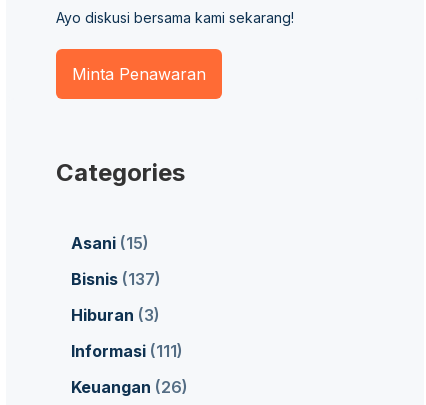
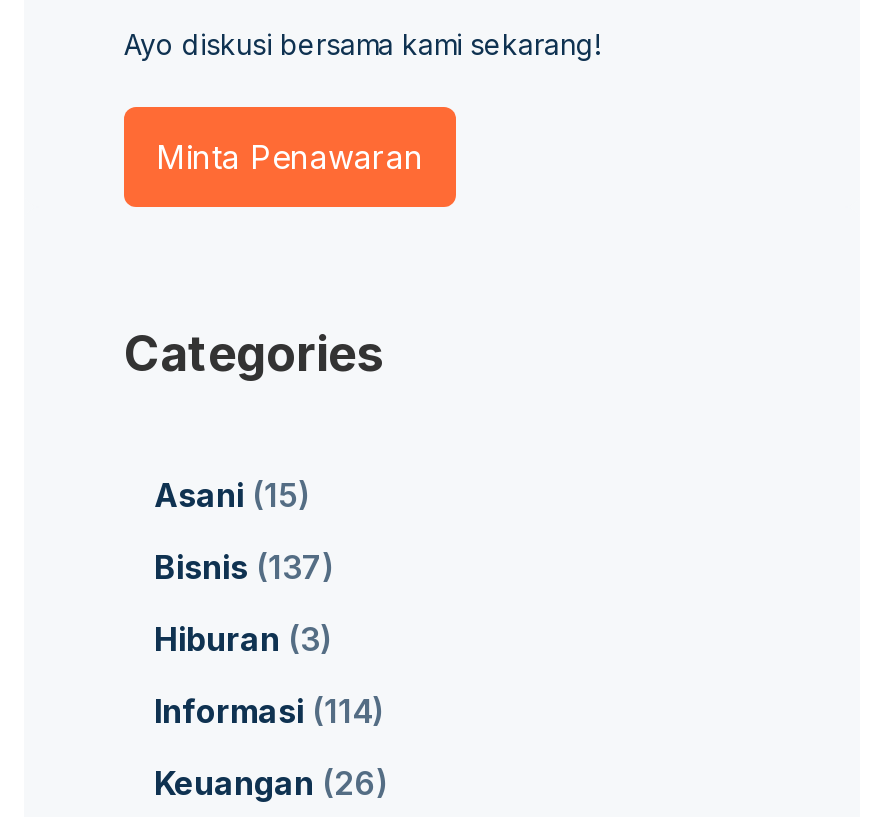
[71,341,183,361] Informasi (111) -> [154,690,384,730] Informasi (114)

